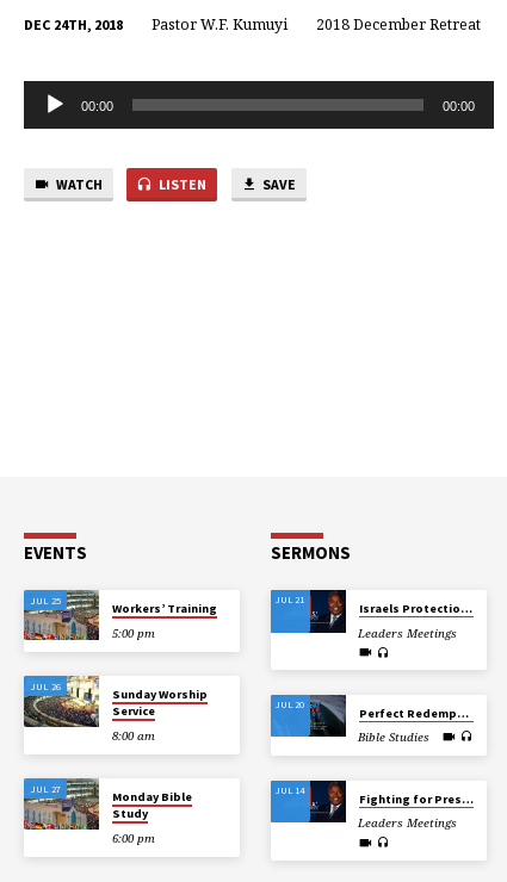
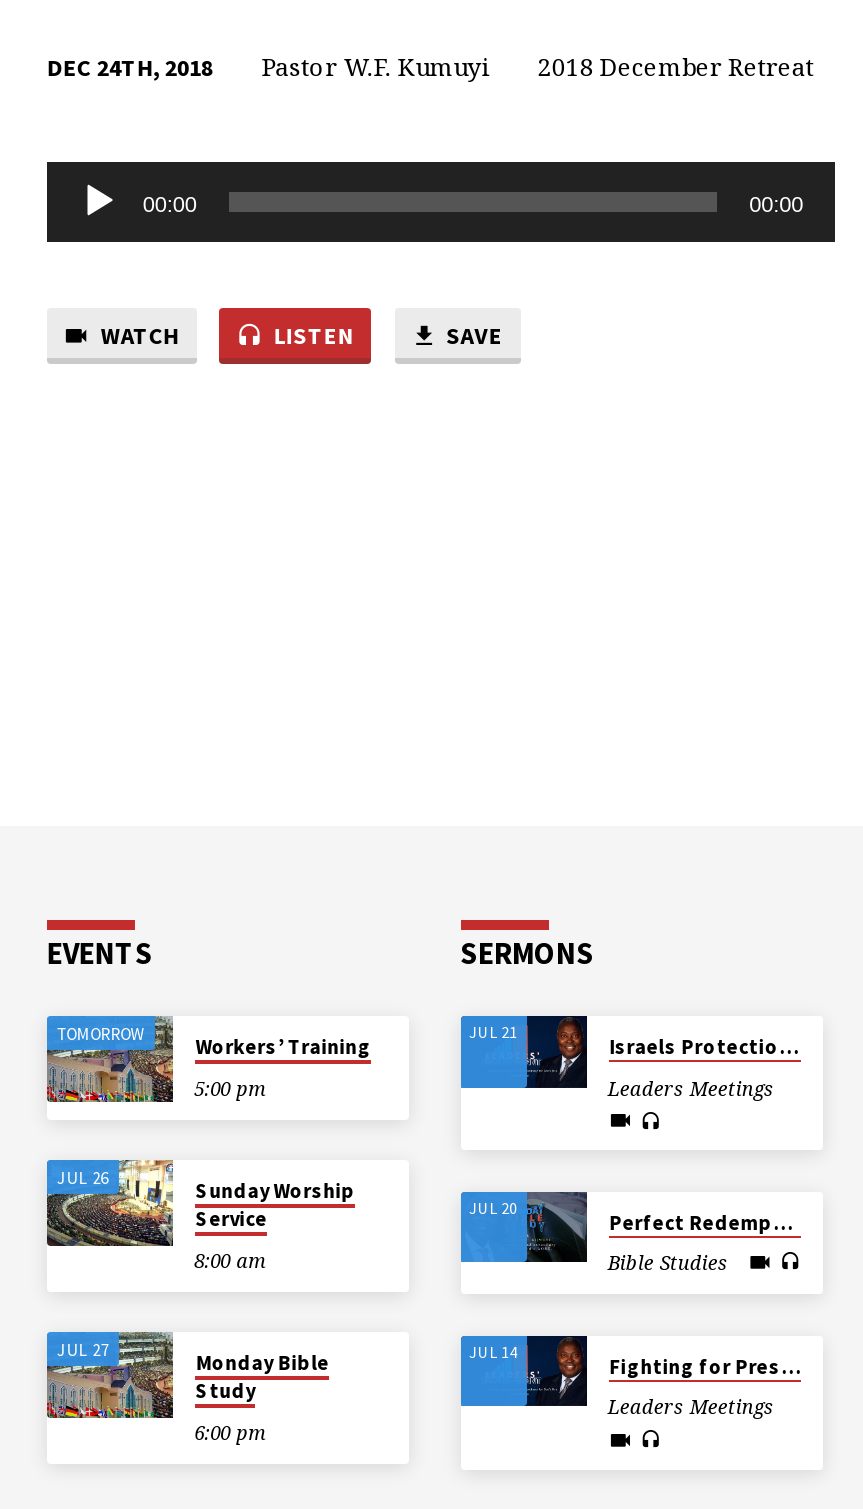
[30,593,61,606] JUL 25 -> [57,1021,145,1043] TOMORROW

